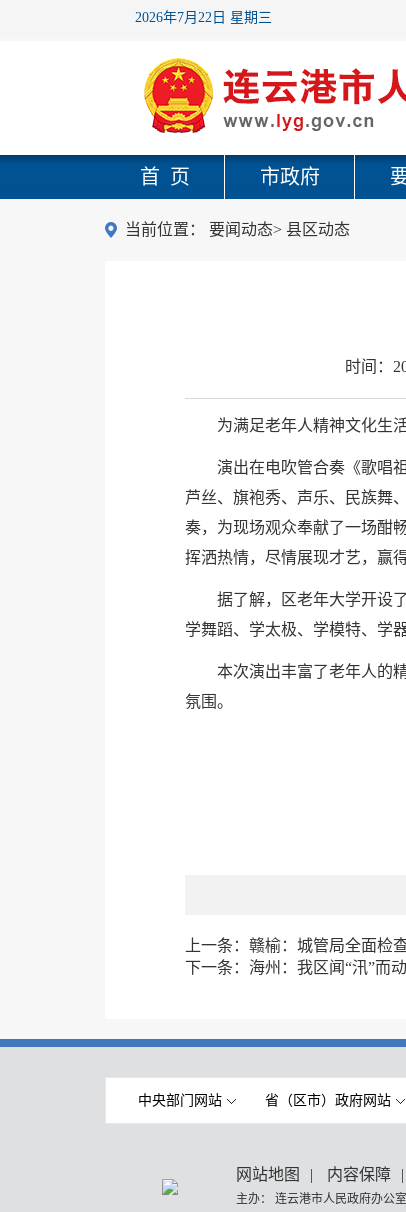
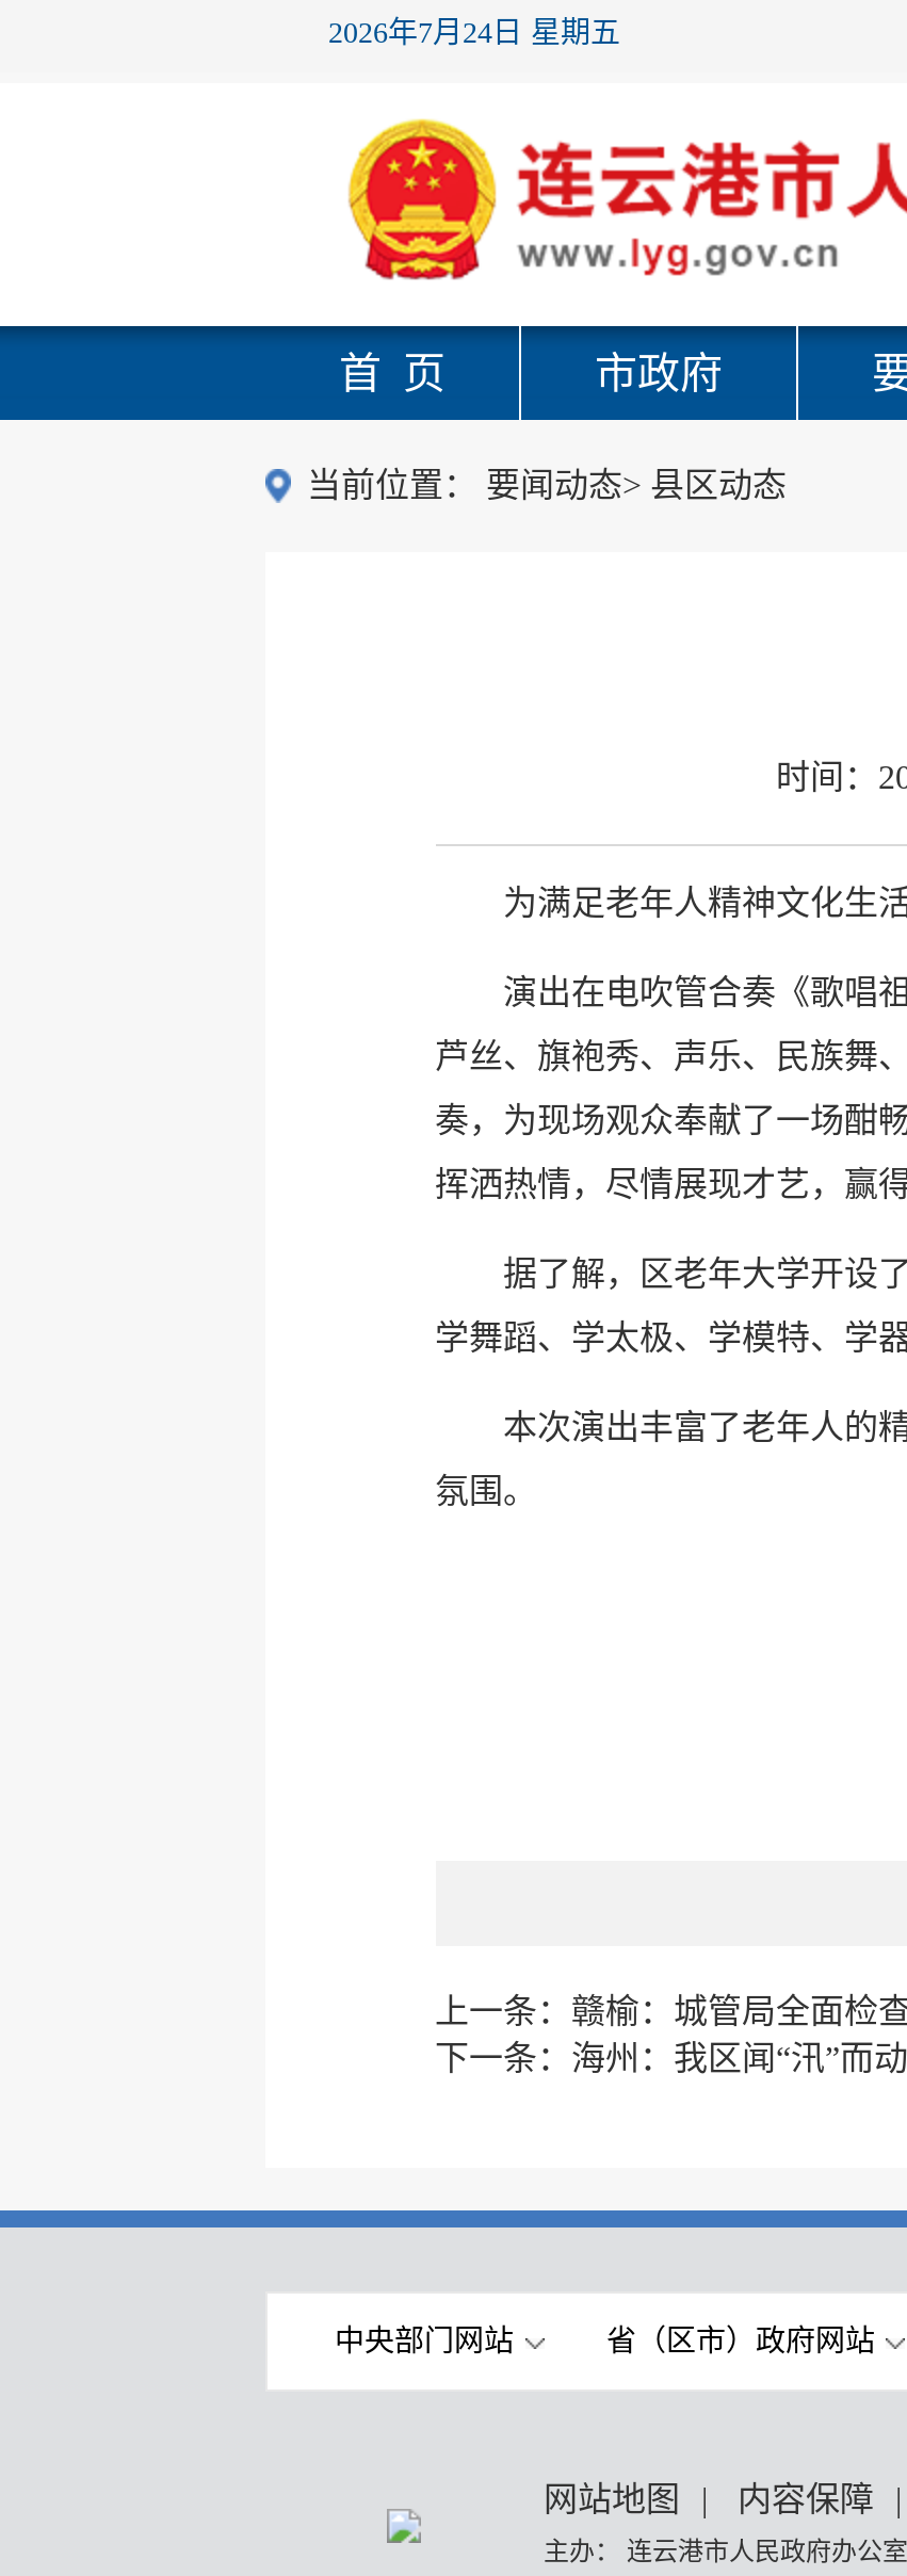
[134,10,271,25] 2026年7月22日 星期三 -> [328,17,620,49] 2026年7月24日 星期五

